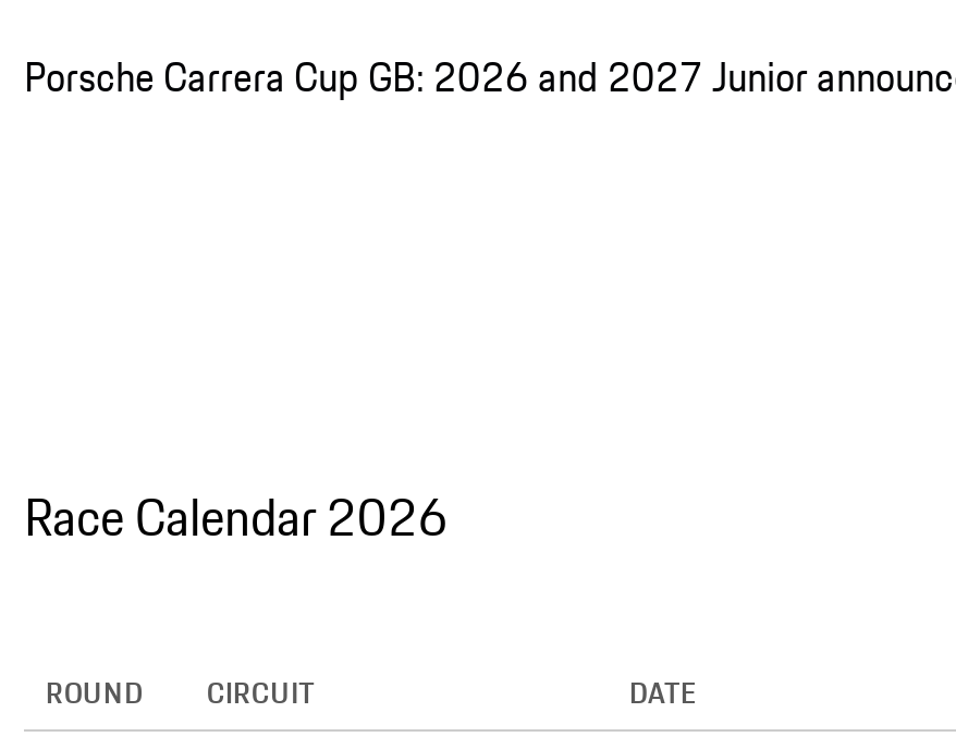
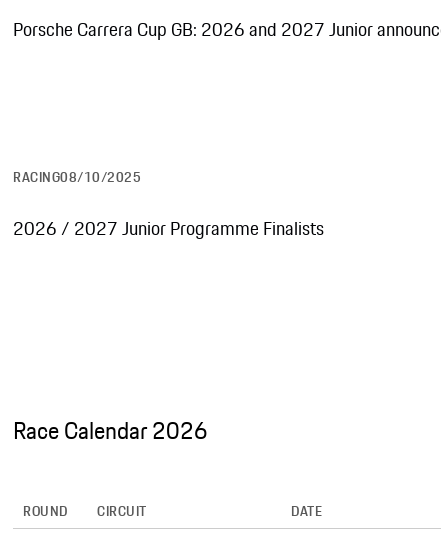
none -> [13,166,324,241] RACING08/10/2025 | 2026 / 2027 Junior Programme Finalists

